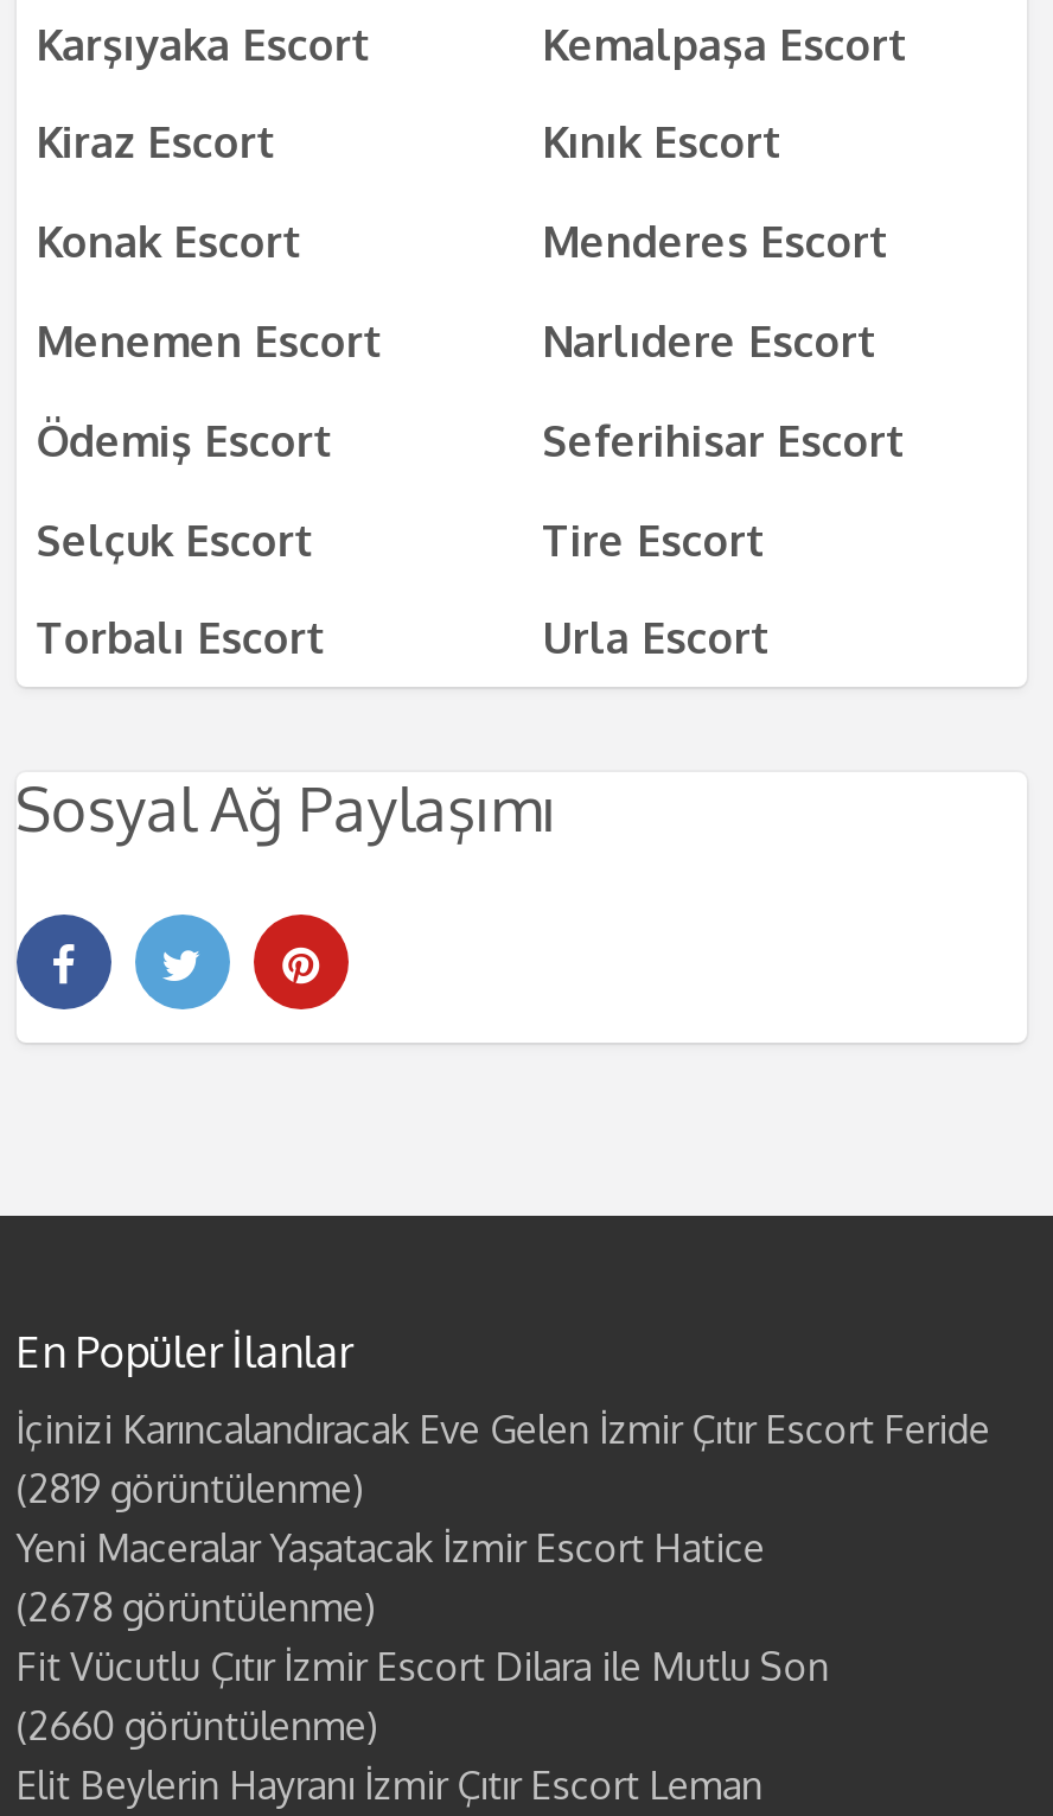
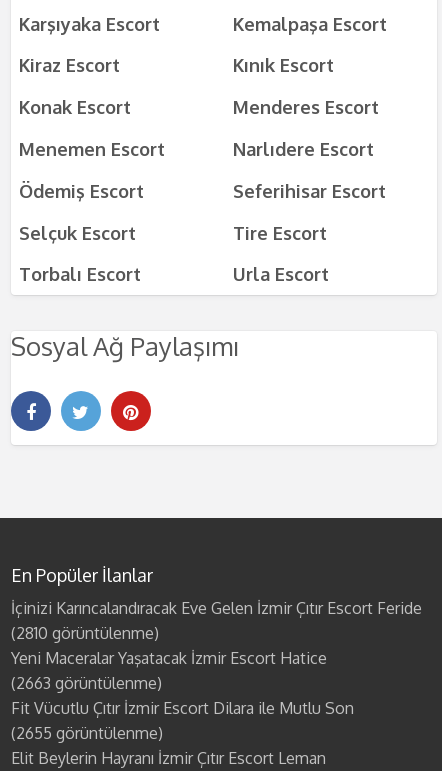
[16,1465,364,1513] (2819 görüntülenme) -> [11,623,159,643] (2810 görüntülenme)
[16,1584,376,1631] (2678 görüntülenme) -> [11,673,162,693] (2663 görüntülenme)
[16,1702,379,1750] (2660 görüntülenme) -> [11,723,163,743] (2655 görüntülenme)

